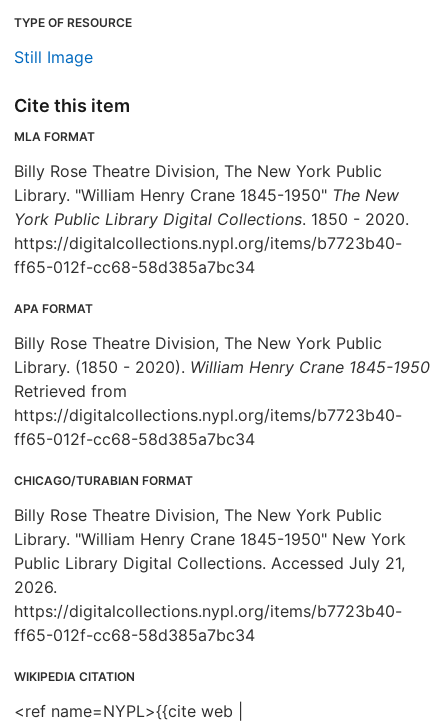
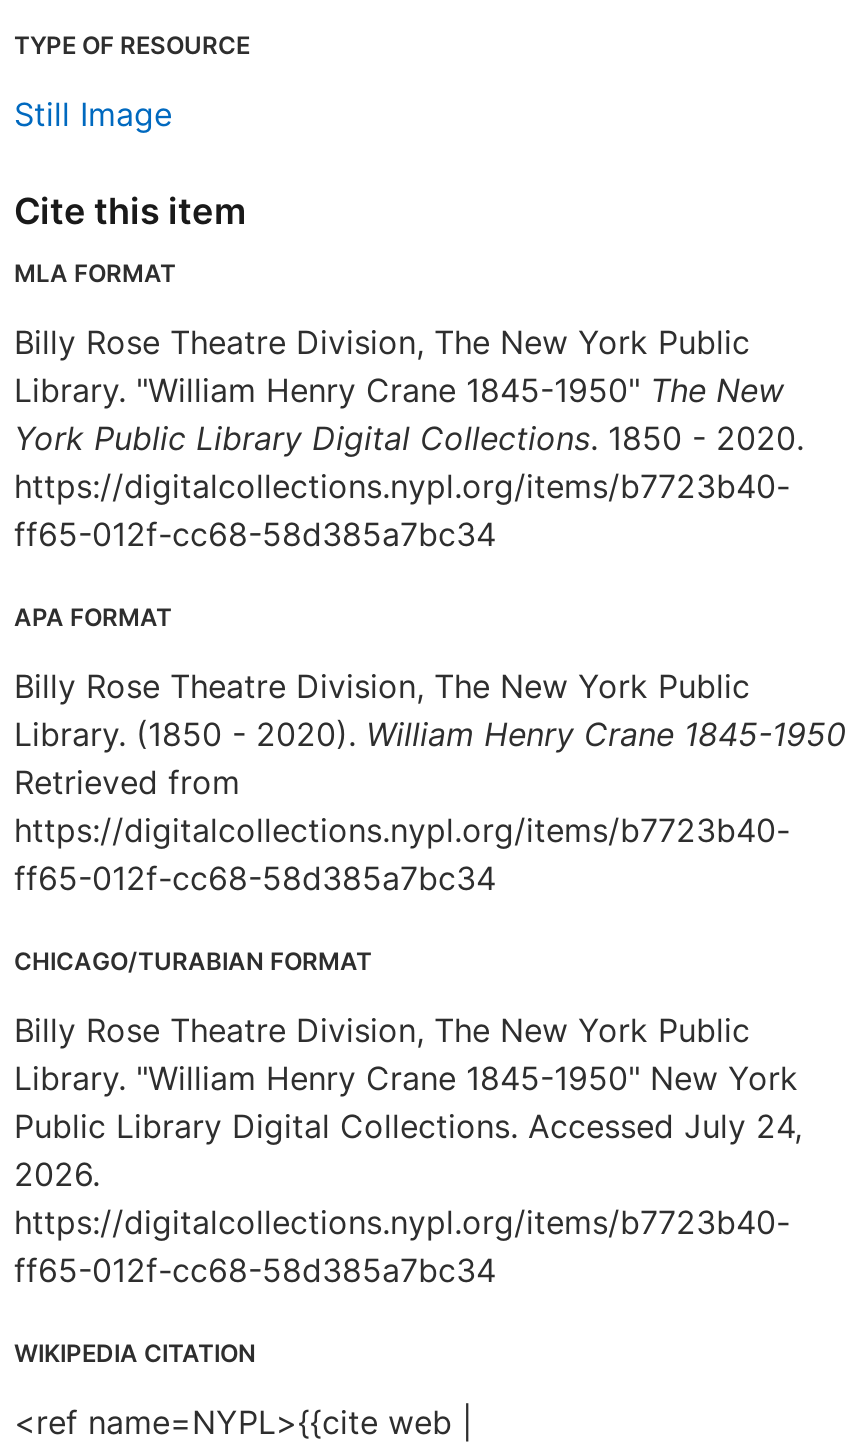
[14,553,405,573] Public Library Digital Collections. Accessed July 21, -> [14,1106,802,1146] Public Library Digital Collections. Accessed July 24,

